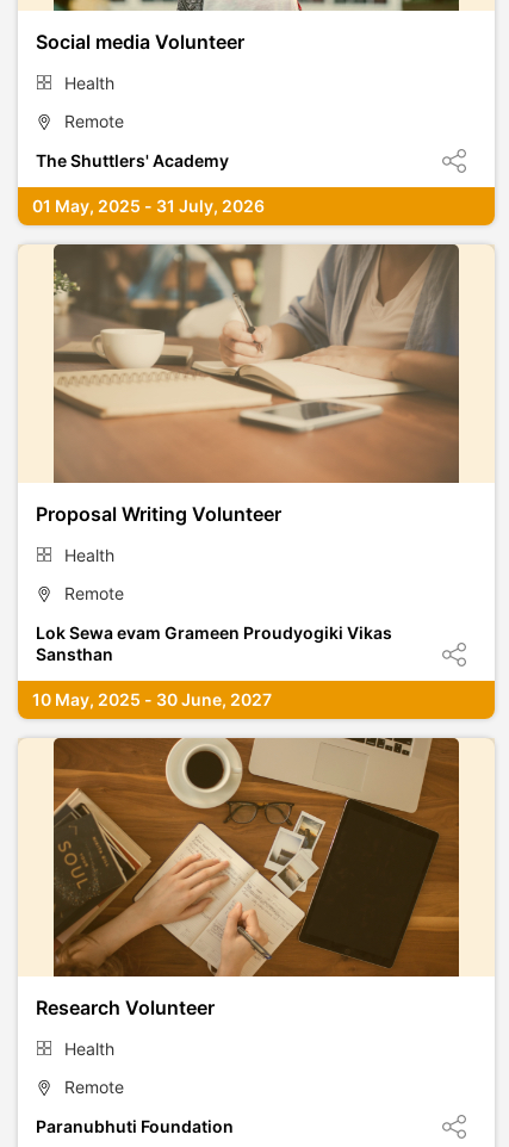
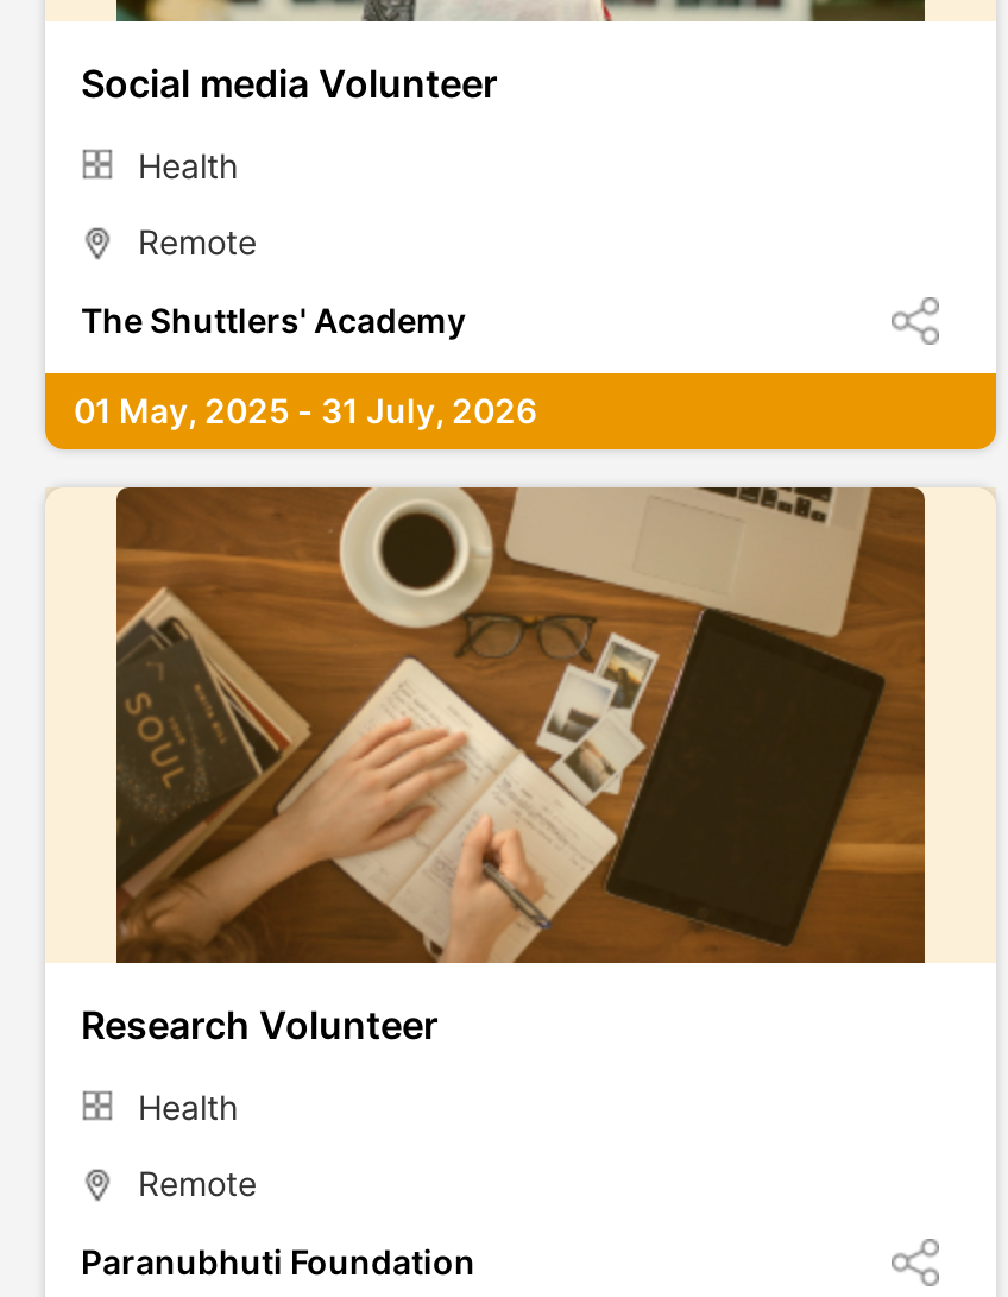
[32,244,459,709] [image] | Proposal Writing Volunteer | Health | Remote | Lok Sewa evam Grameen Proudyogiki Vikas | Sansthan | 10 May, 2025 - 30 June, 2027 -> none

